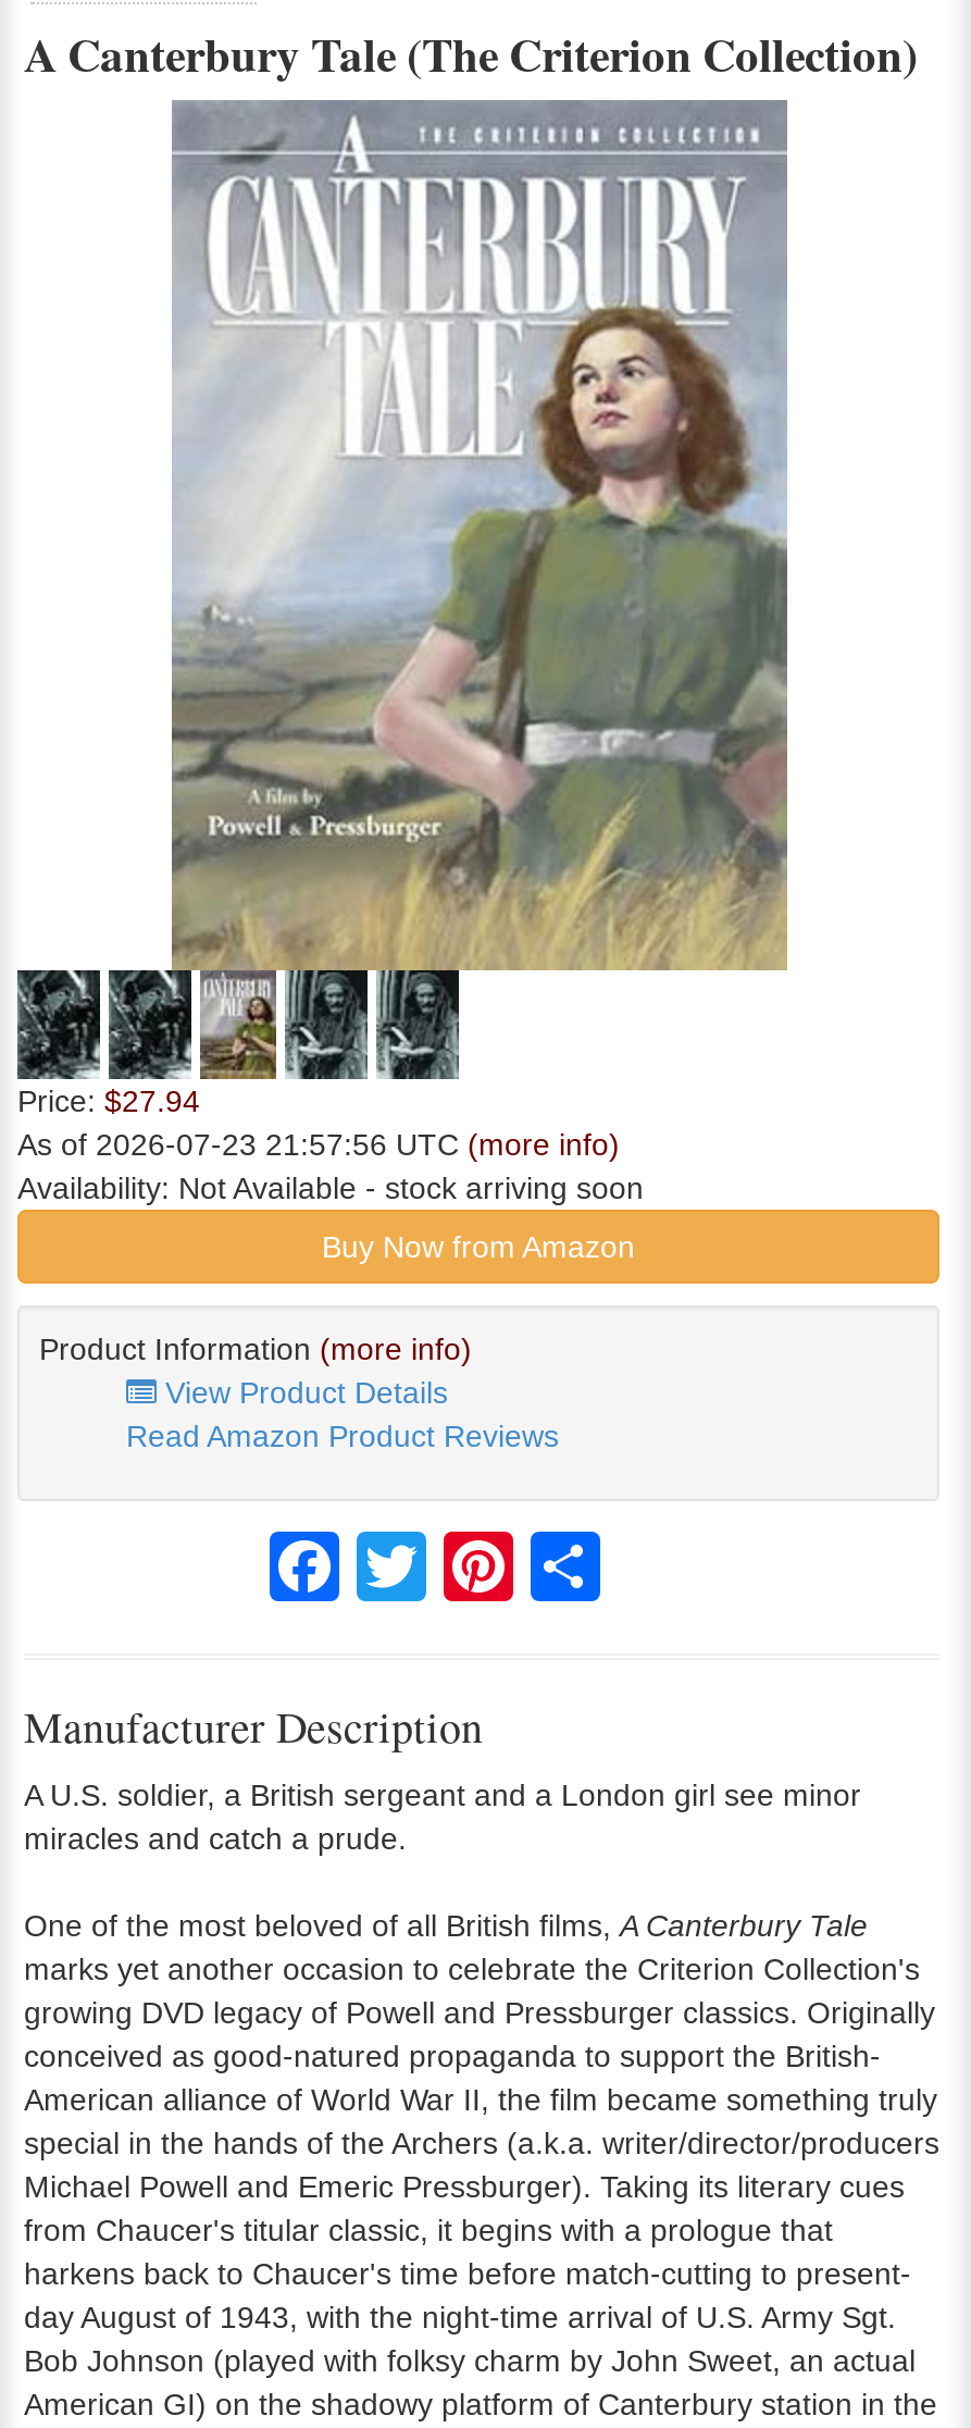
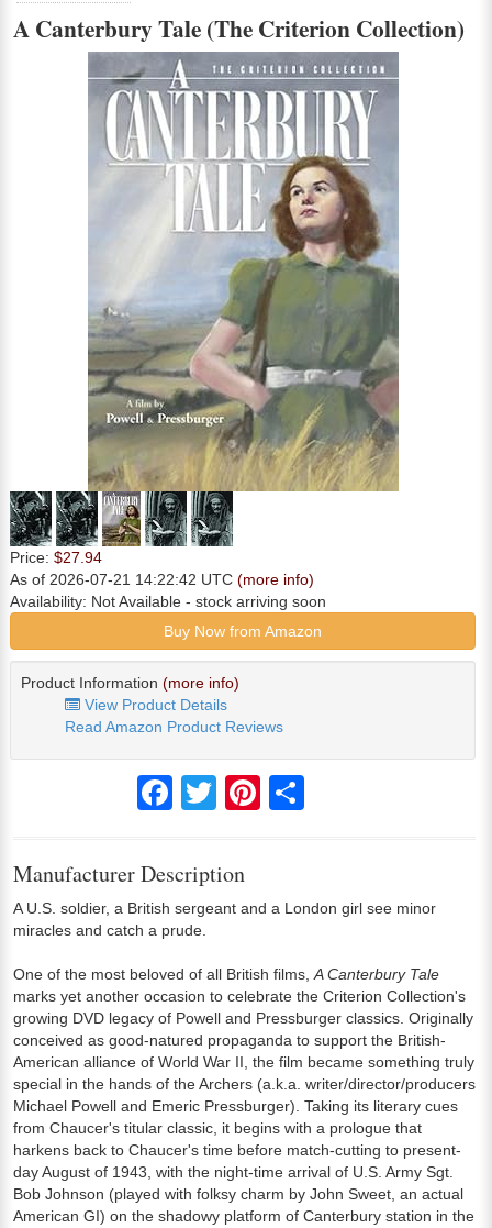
[17,1127,620,1162] As of 2026-07-23 21:57:56 UTC (more info) -> [10,571,314,588] As of 2026-07-21 14:22:42 UTC (more info)

